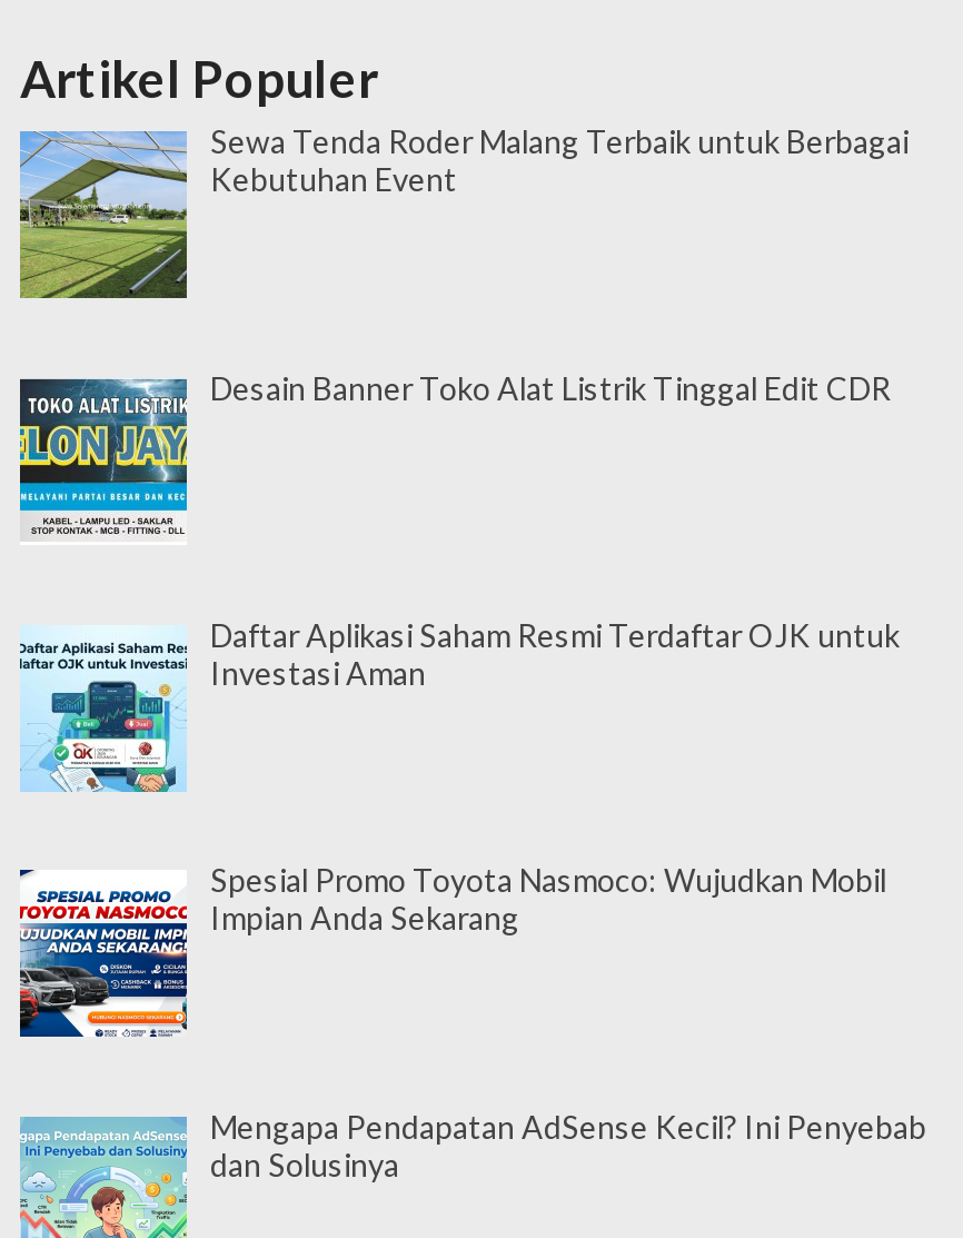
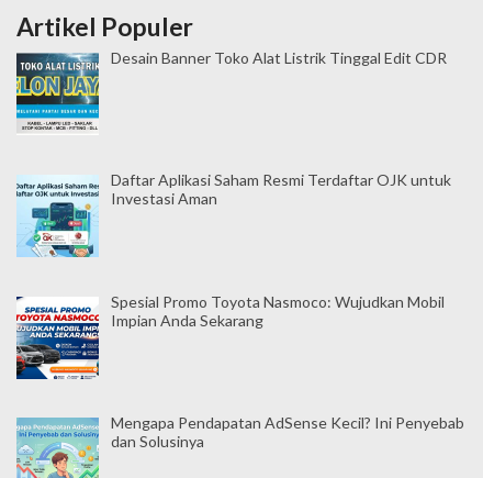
[18,123,909,300] [image] | Sewa Tenda Roder Malang Terbaik untuk Berbagai | Kebutuhan Event -> none

